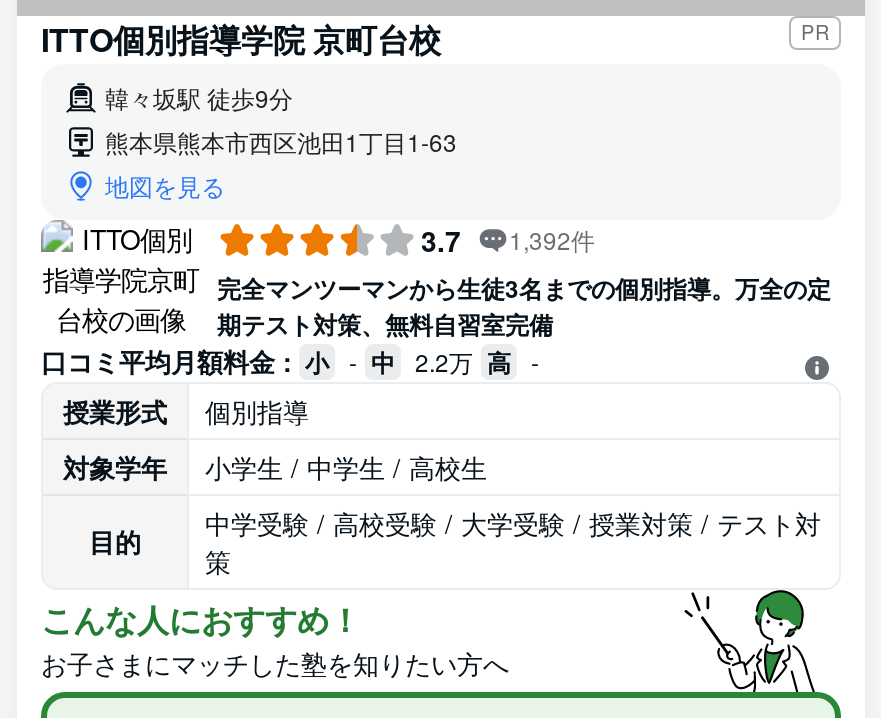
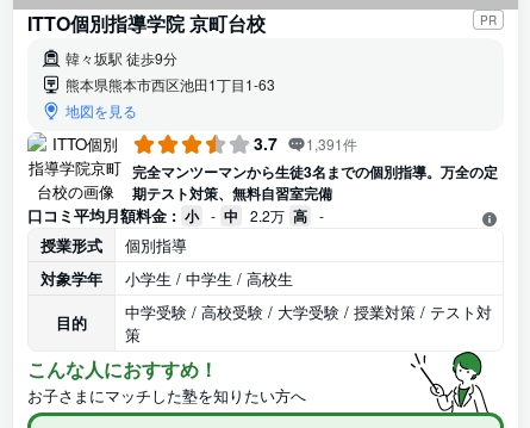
[421,220,595,260] 3.7 1,392件 -> [254,131,357,155] 3.7 1,391件

